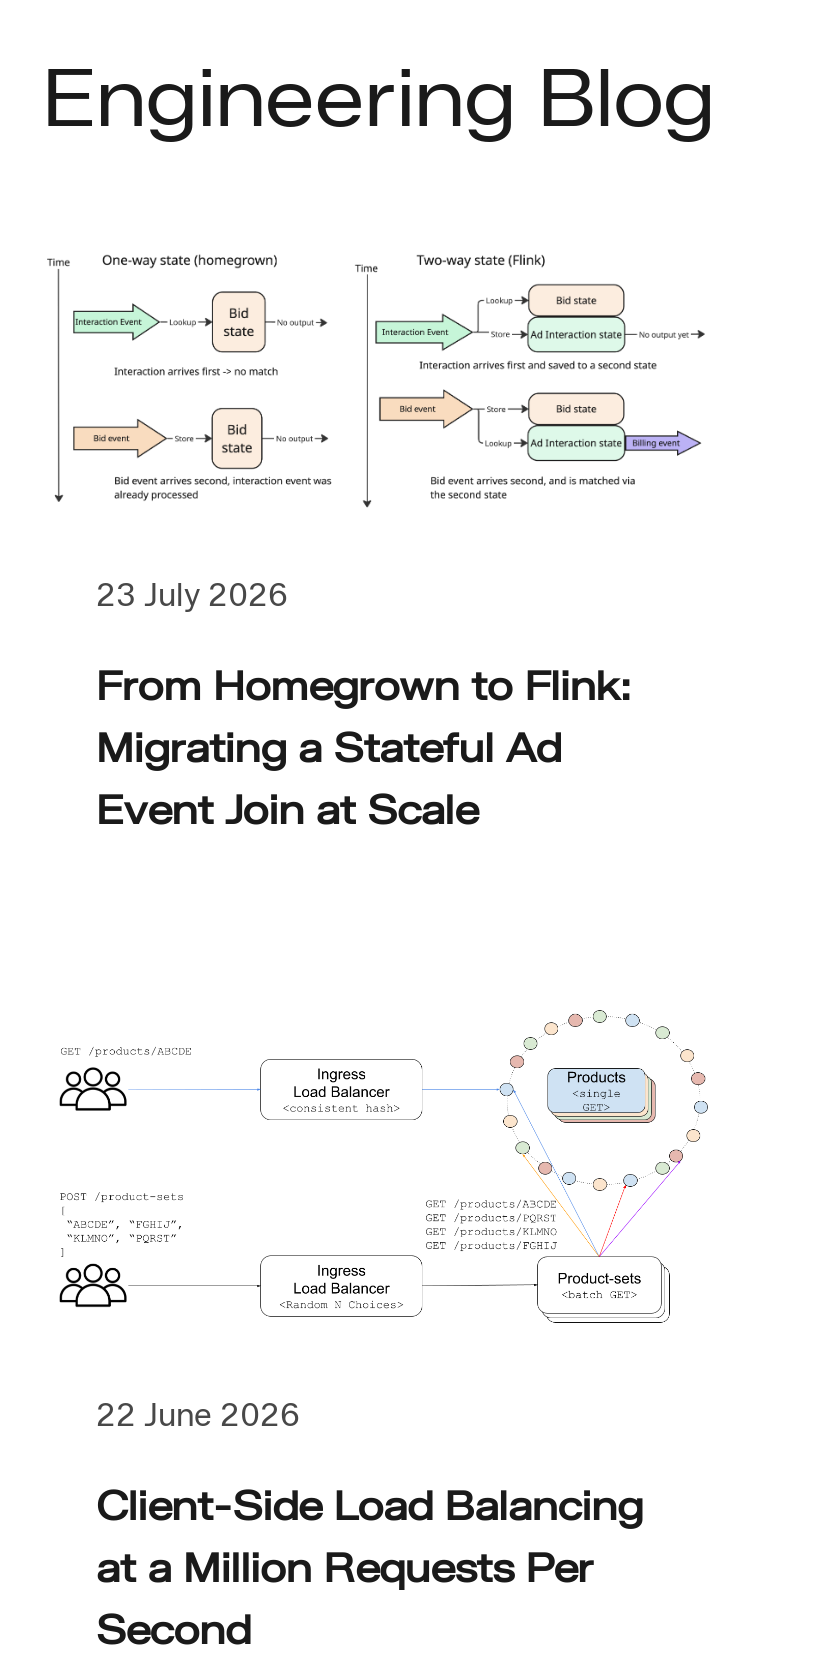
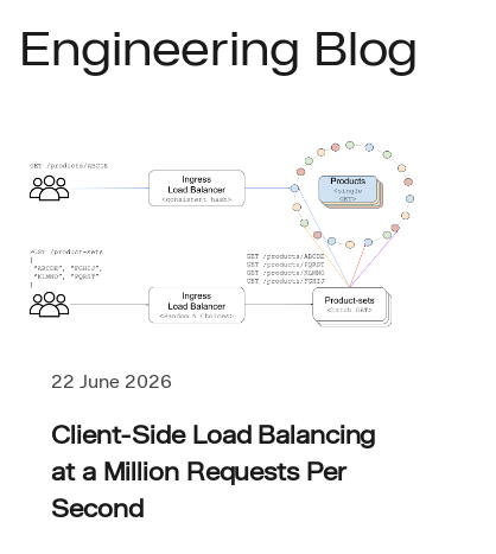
[46,254,631,835] [image] | 23 July 2026 | From Homegrown to Flink: | Migrating a Stateful Ad | Event Join at Scale -> none
[354,254,706,508] [image] -> none

